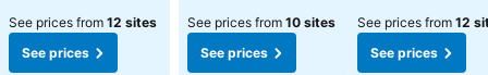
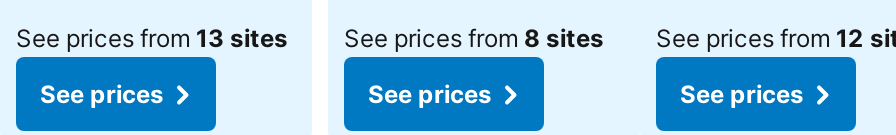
[9,14,157,30] See prices from 12 sites -> [16,23,288,53] See prices from 13 sites
[187,14,335,30] See prices from 10 sites -> [344,23,604,53] See prices from 8 sites

